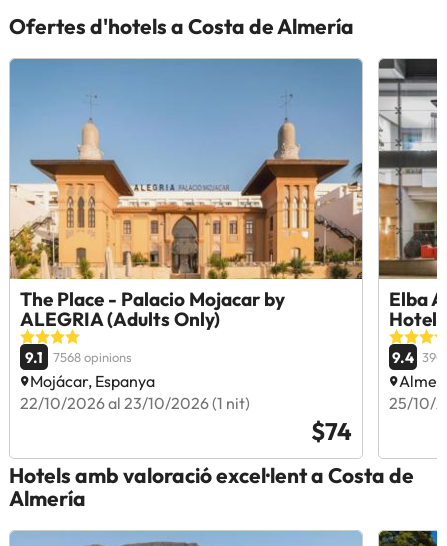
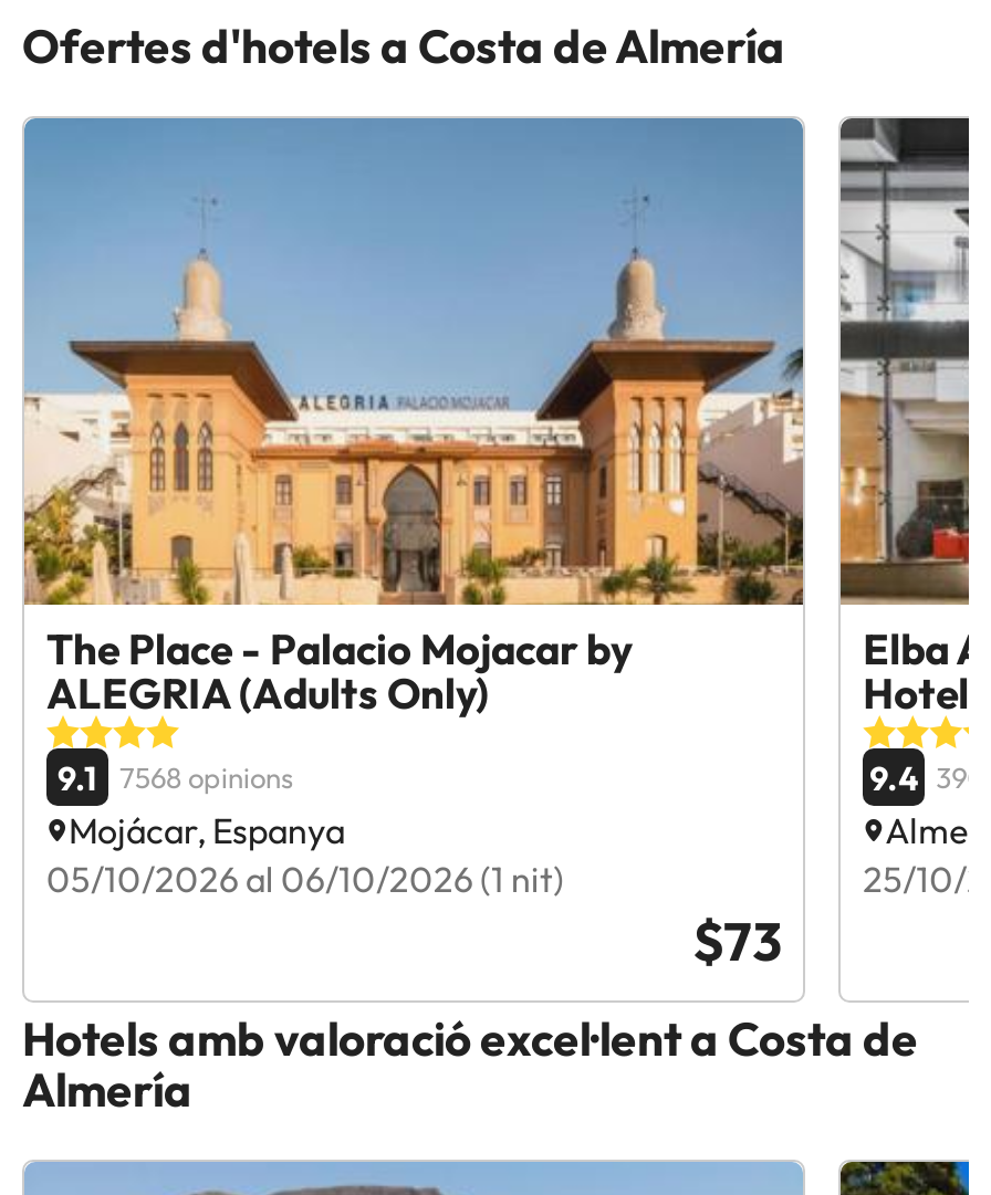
[20,393,250,413] 22/10/2026 al 23/10/2026 (1 nit) -> [46,858,564,902] 05/10/2026 al 06/10/2026 (1 nit)
[311,416,352,446] $74 -> [693,908,781,975] $73

